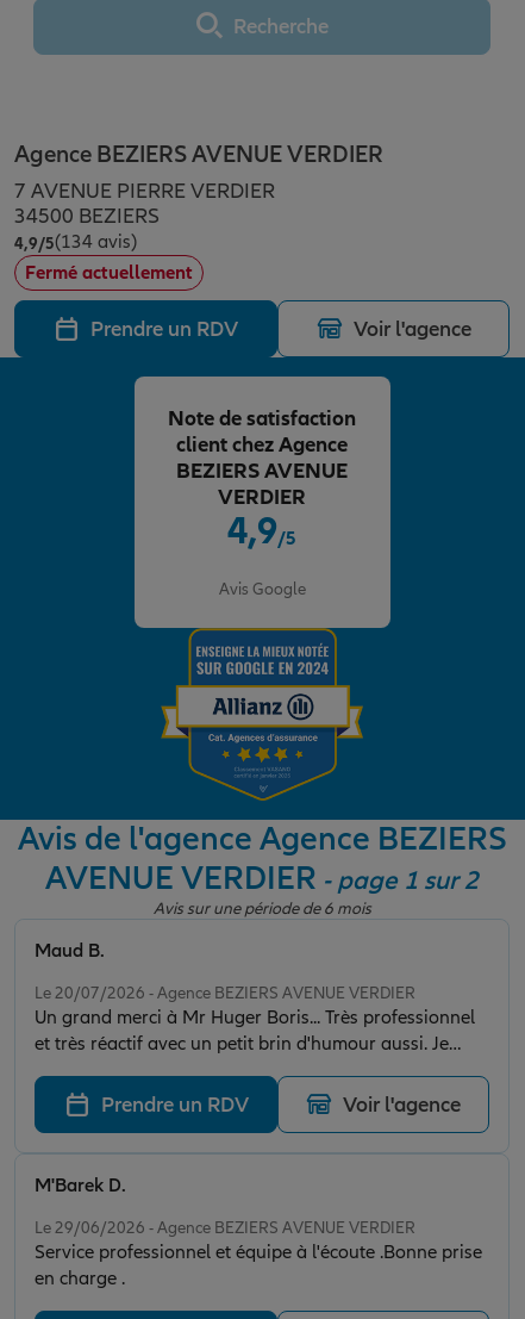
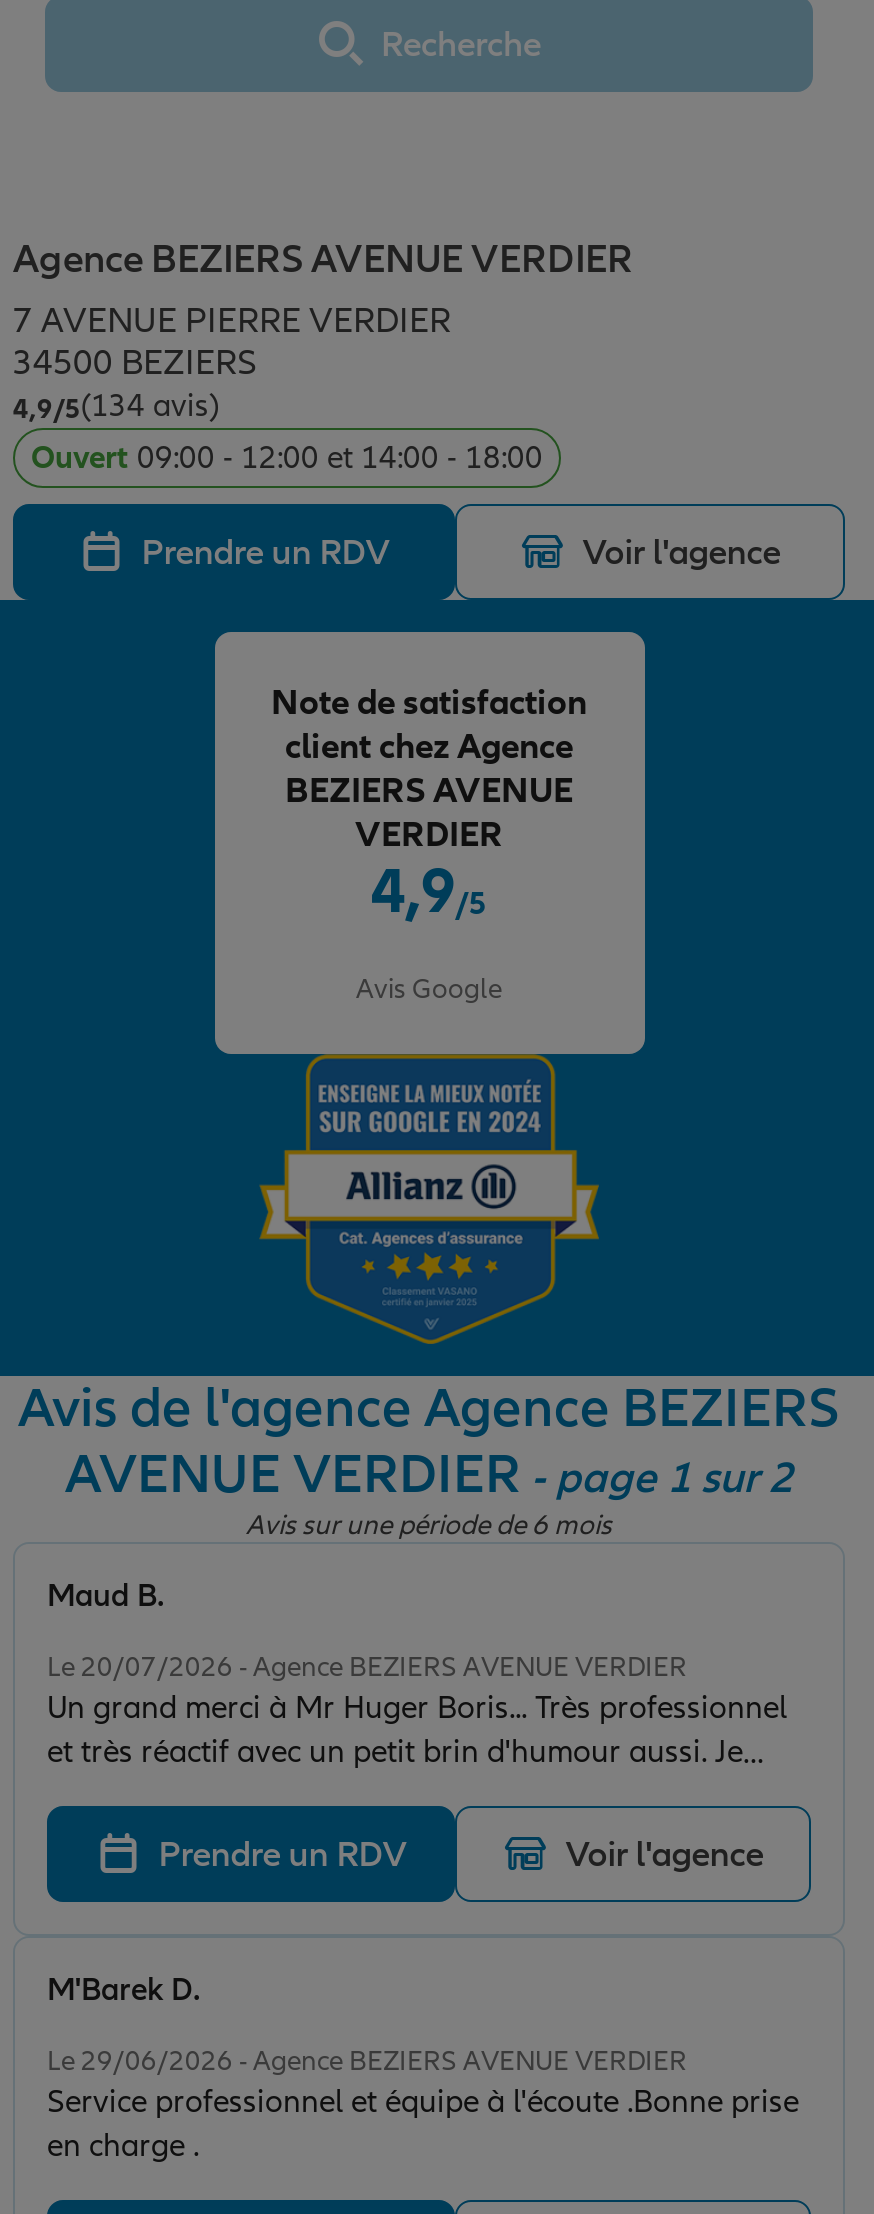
[25,261,193,285] Fermé actuellement -> [31,438,543,478] Ouvert 09:00 - 12:00 et 14:00 - 18:00

